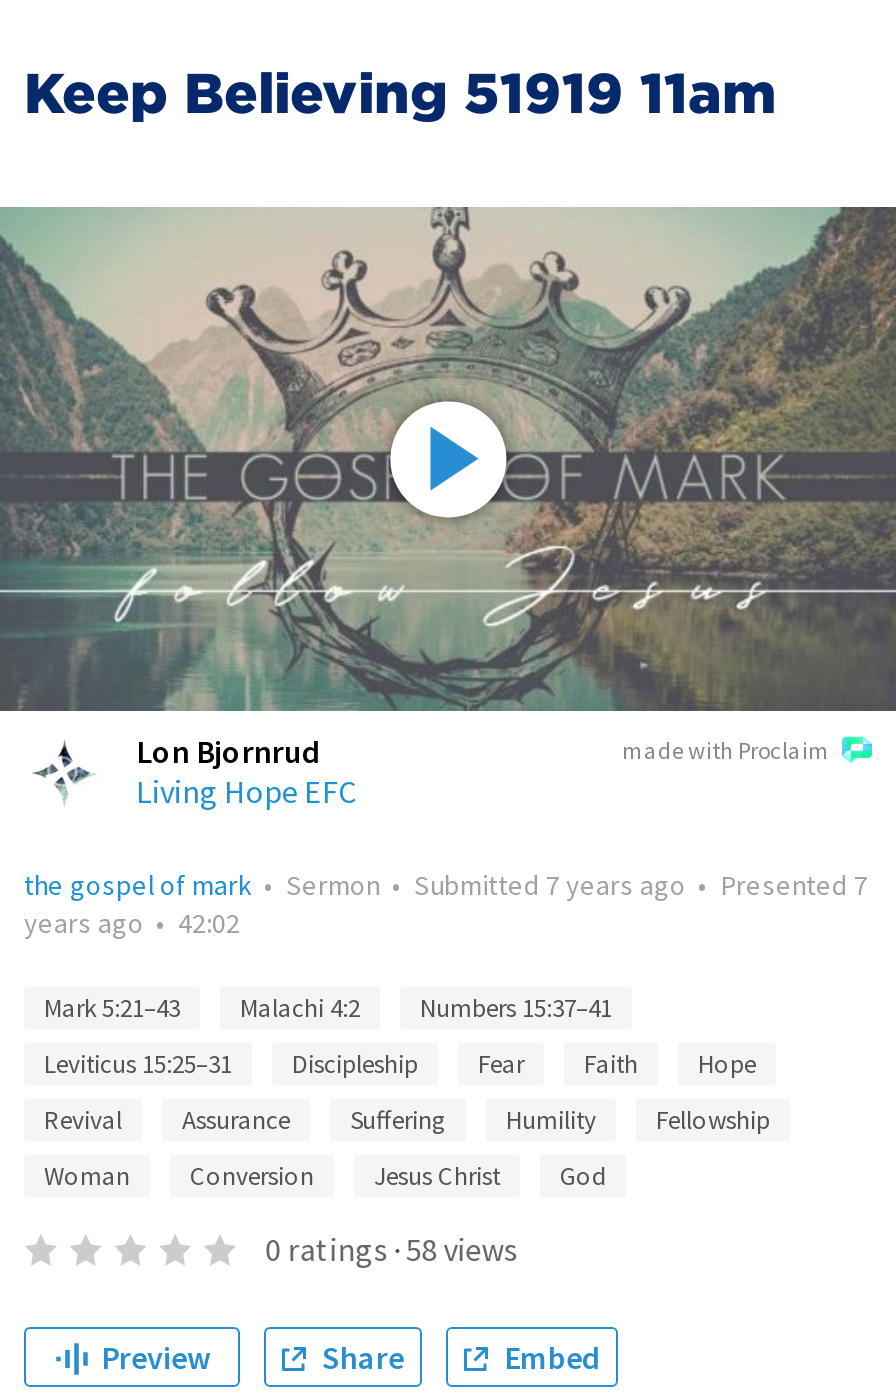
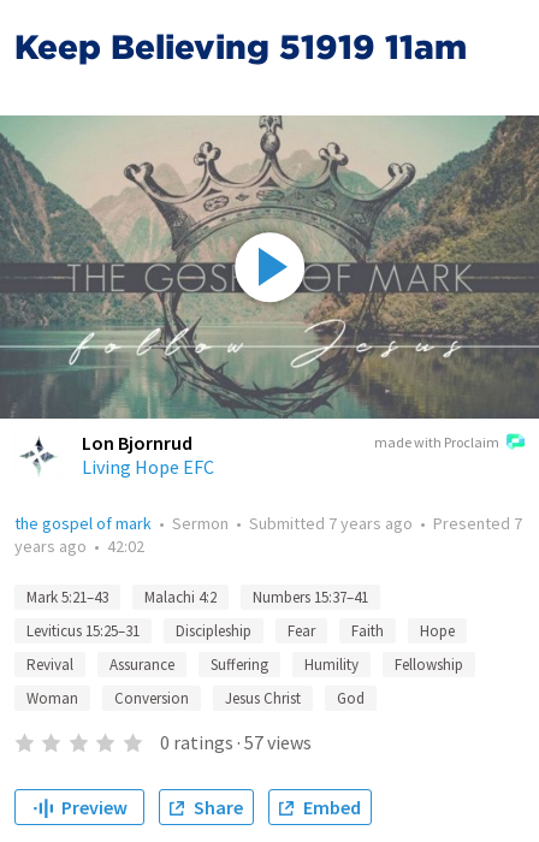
[265,1229,517,1269] 0 ratings · 58 views -> [160,730,311,754] 0 ratings · 57 views

